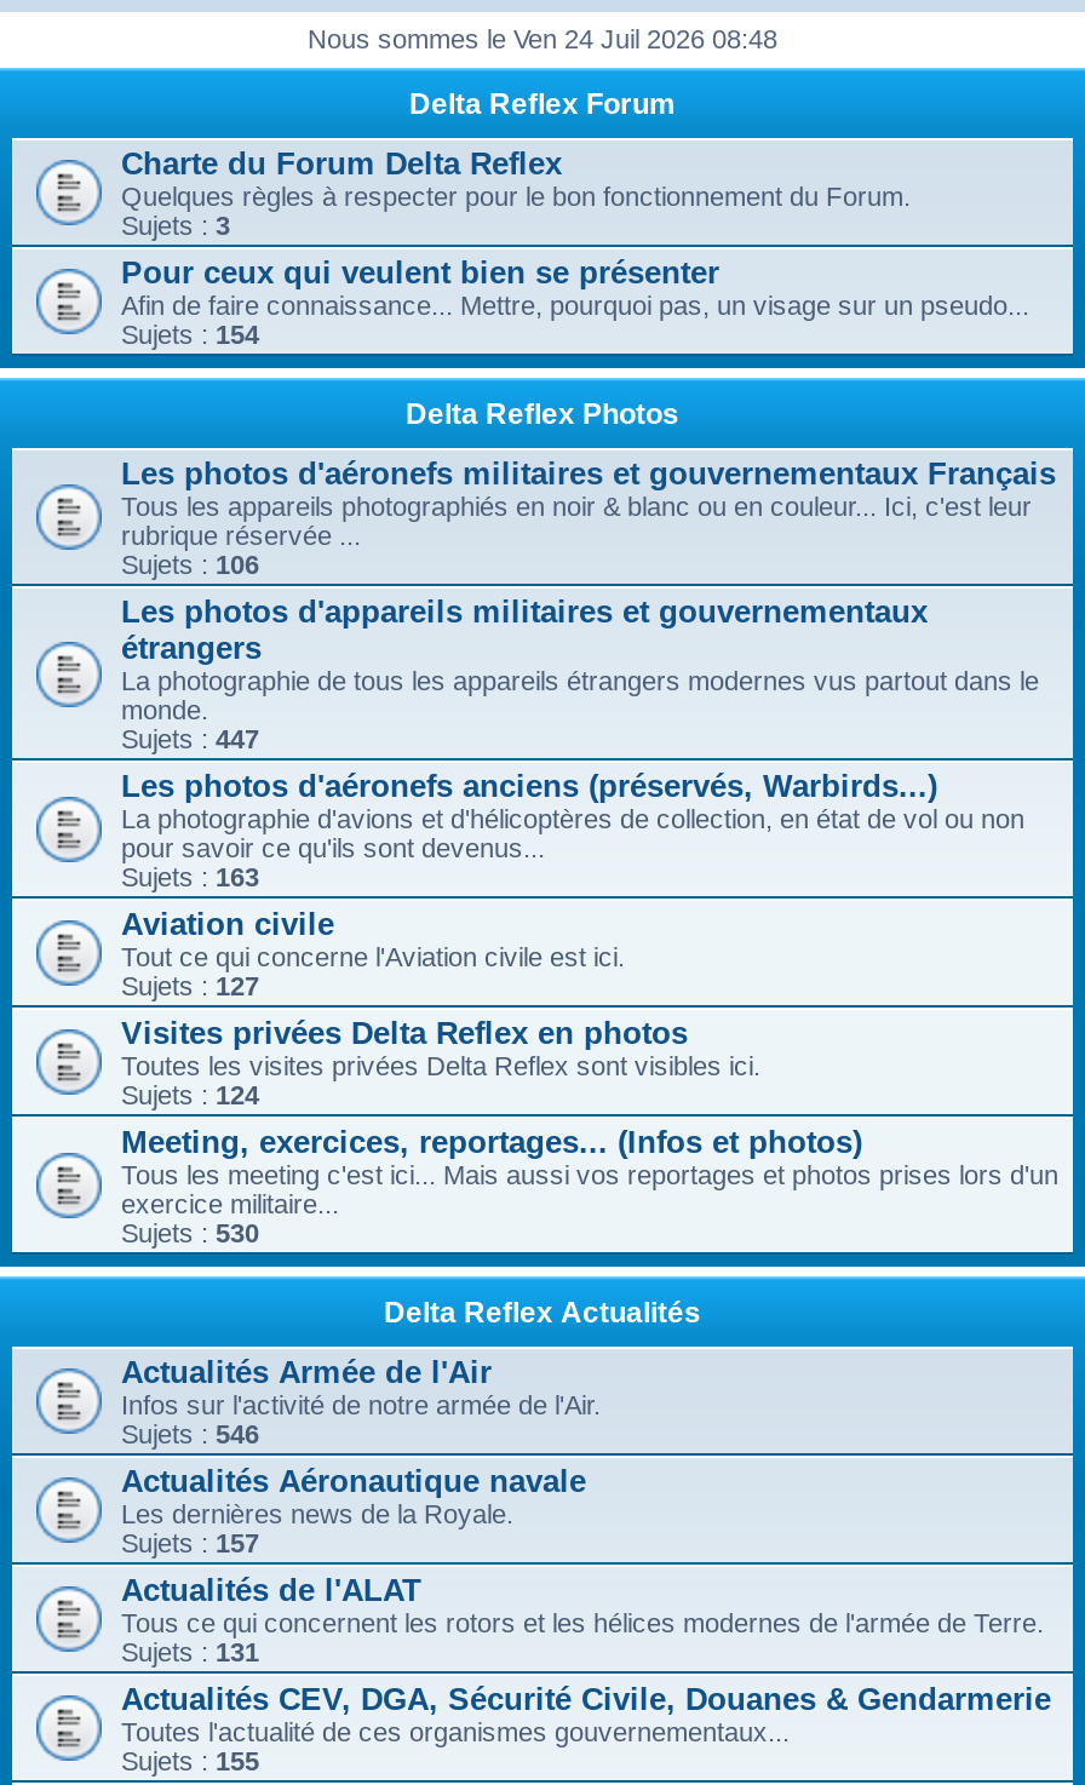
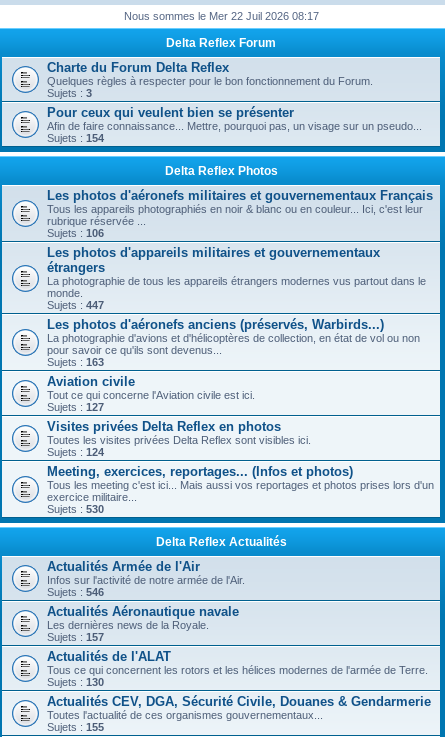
[308,24,777,53] Nous sommes le Ven 24 Juil 2026 08:48 -> [123,10,318,22] Nous sommes le Mer 22 Juil 2026 08:17
[121,1637,259,1666] Sujets : 131 -> [47,676,104,688] Sujets : 130

